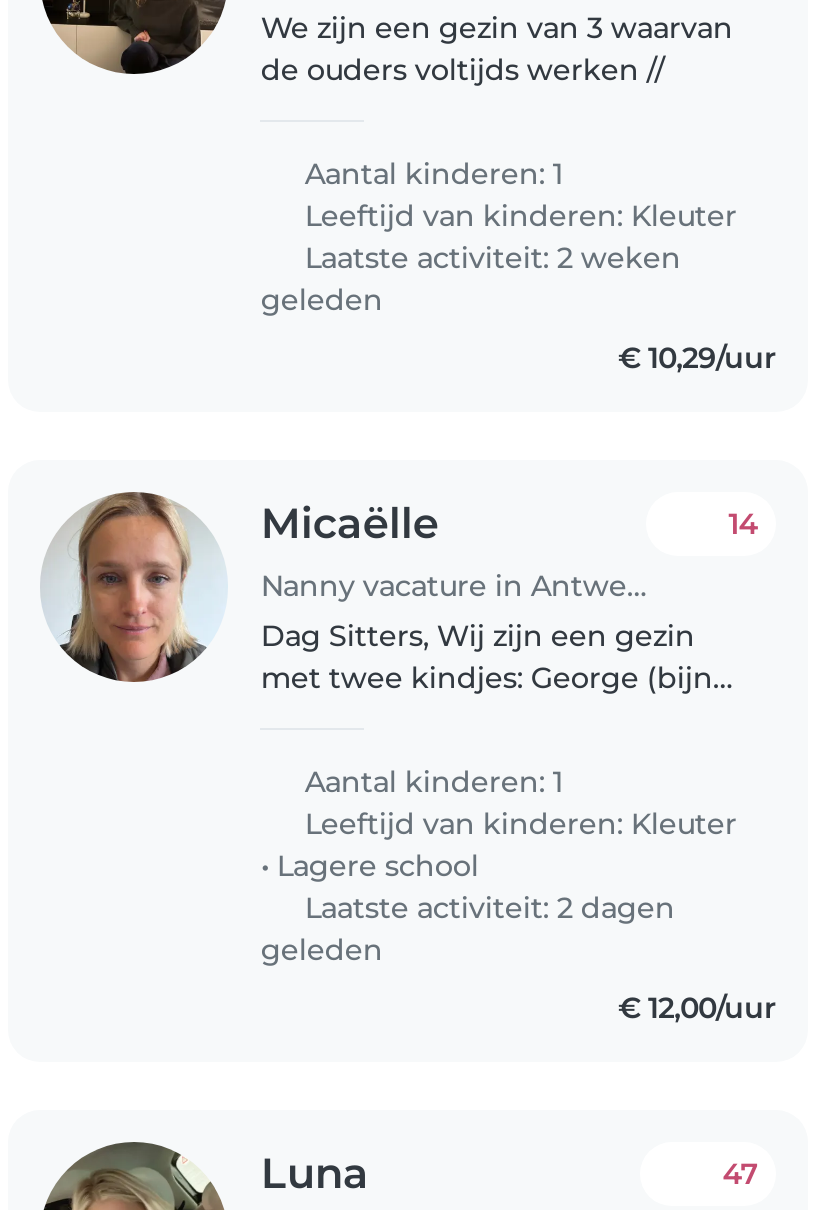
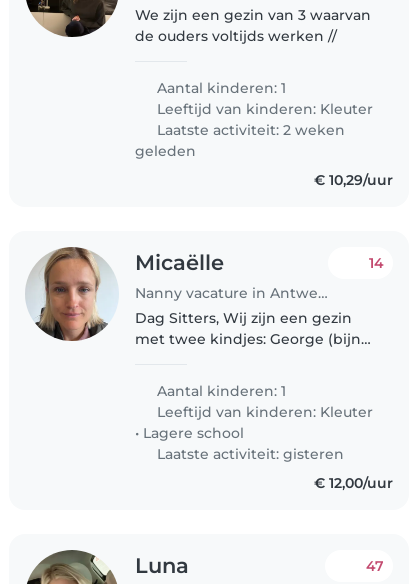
[261,891,675,969] Laatste activiteit: 2 dagen | geleden -> [153,445,344,463] Laatste activiteit: gisteren

